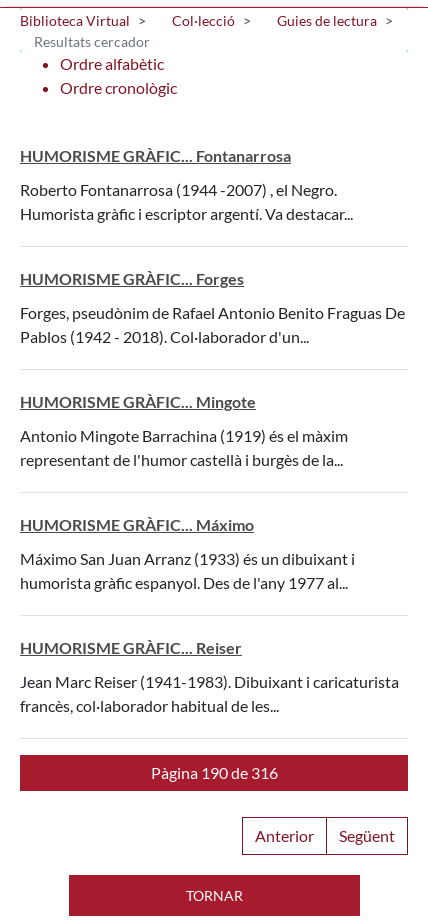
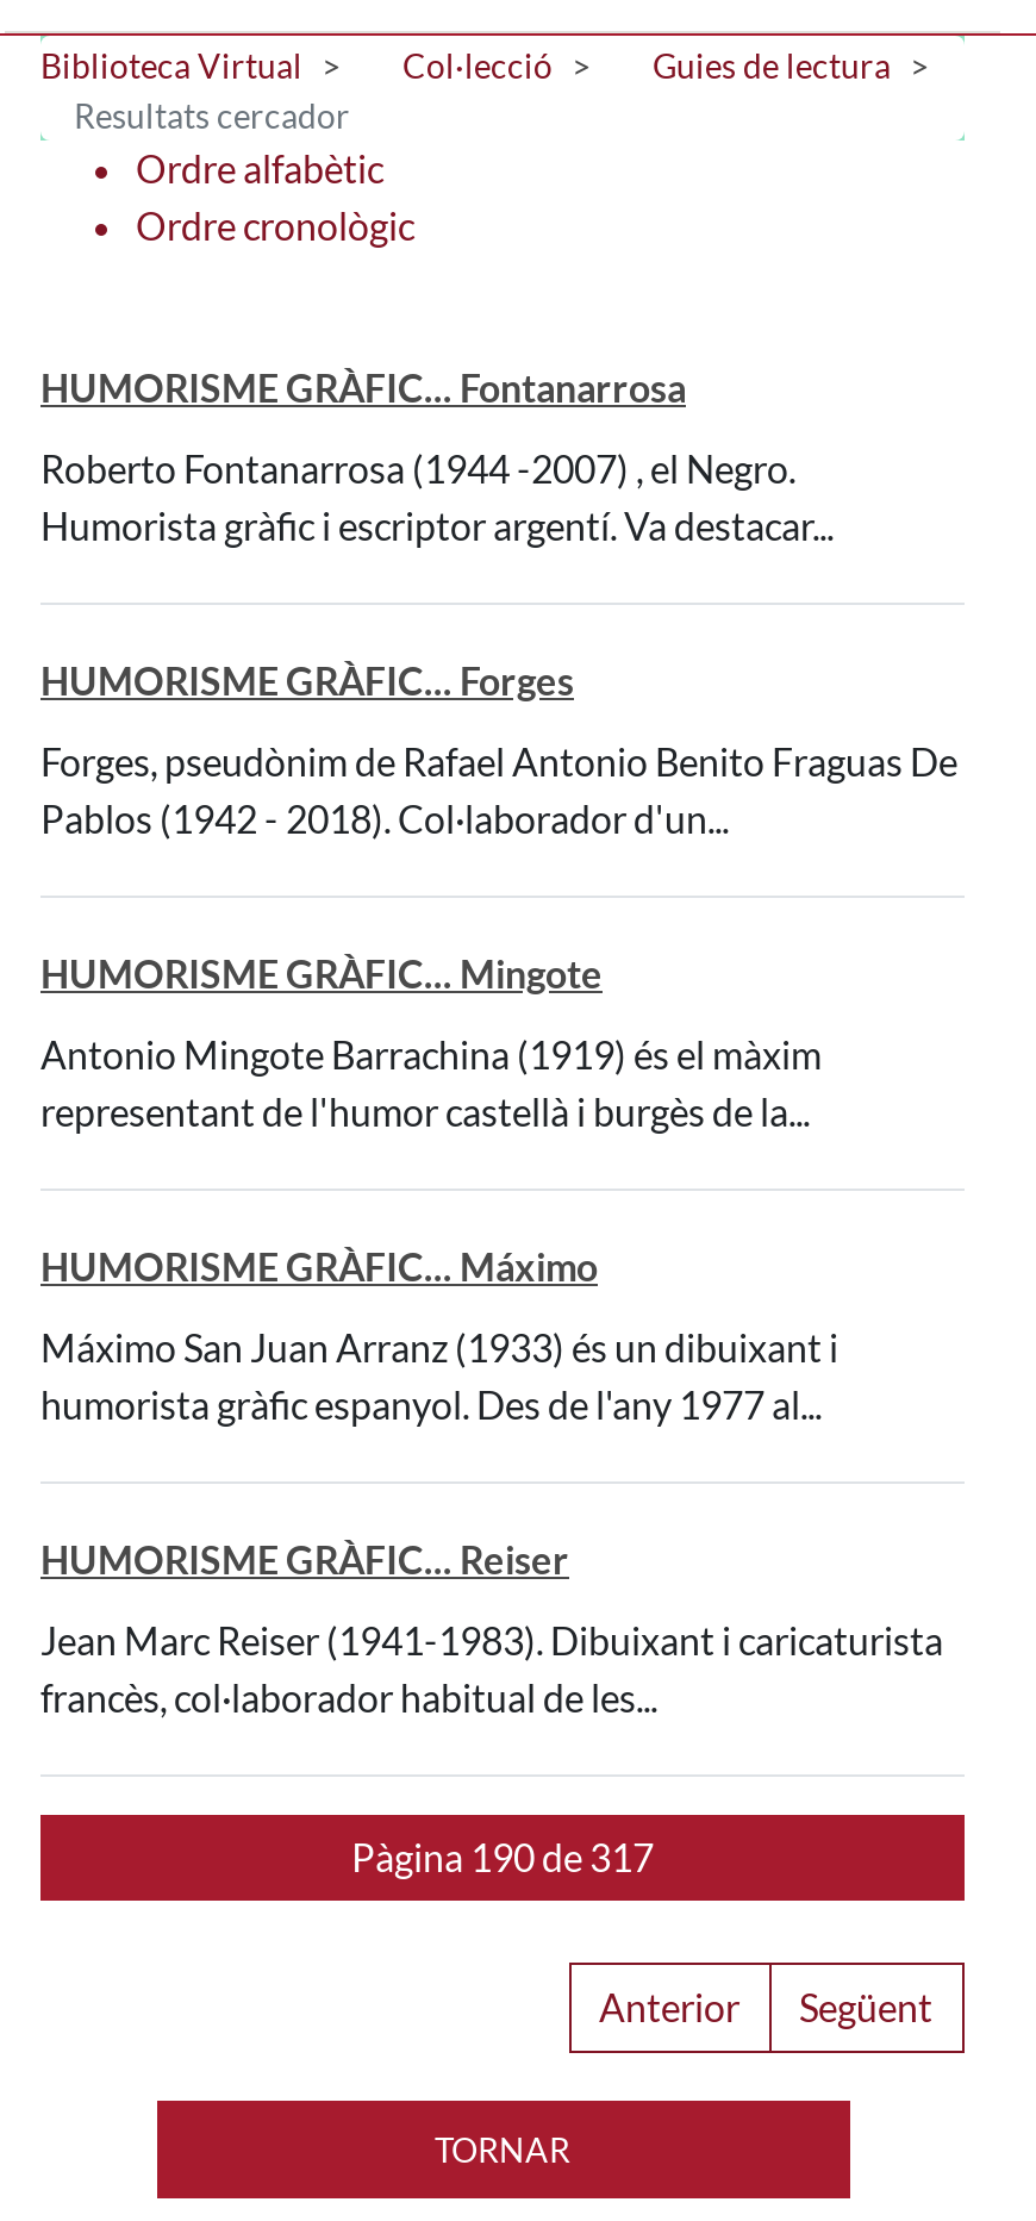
[150,763,277,782] Pàgina 190 de 316 -> [351,1834,654,1879] Pàgina 190 de 317

